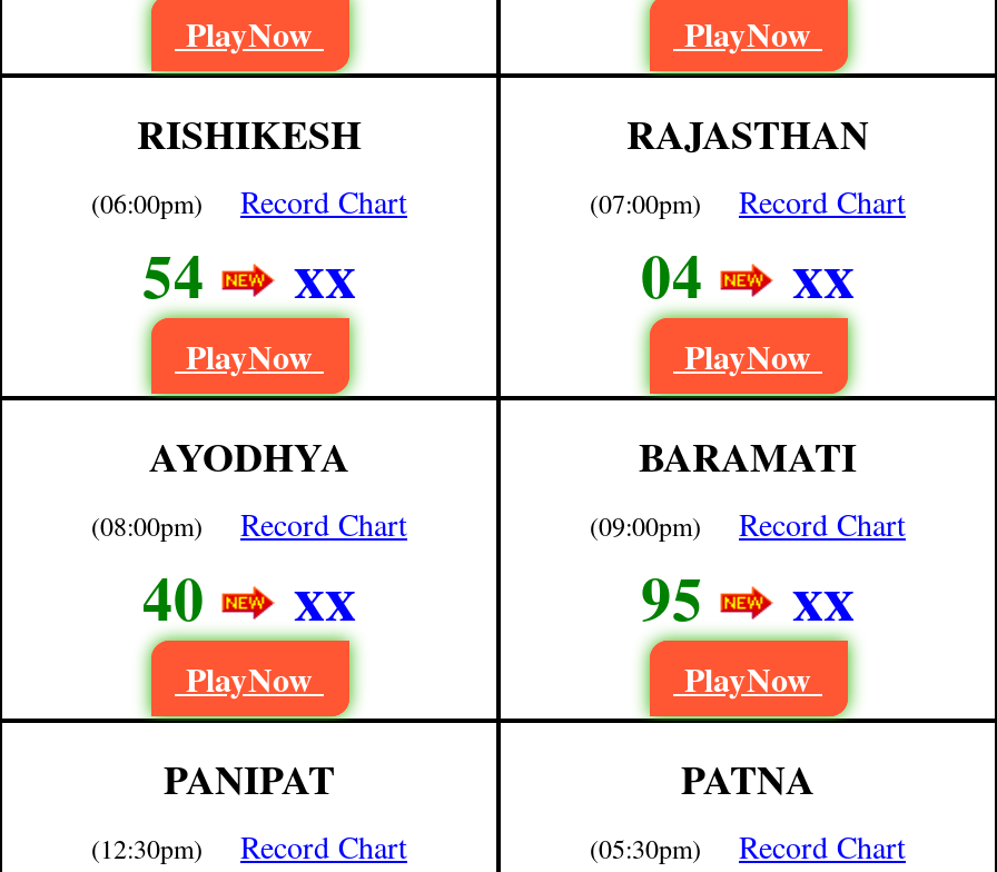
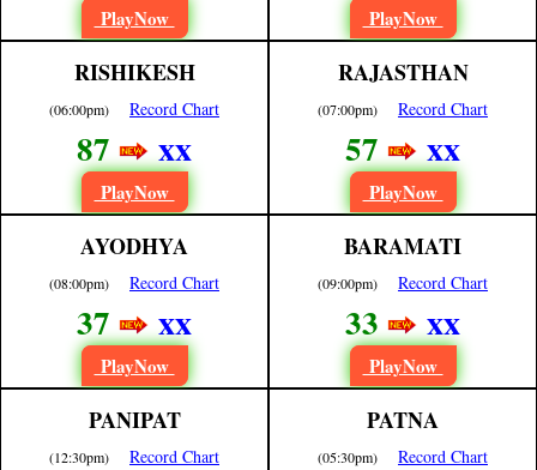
[142,229,356,320] 54 xx -> [77,123,192,172] 87 xx
[641,229,855,320] 04 xx -> [345,123,460,172] 57 xx
[142,551,356,642] 40 xx -> [77,297,192,346] 37 xx
[641,551,855,642] 95 xx -> [345,297,460,346] 33 xx

